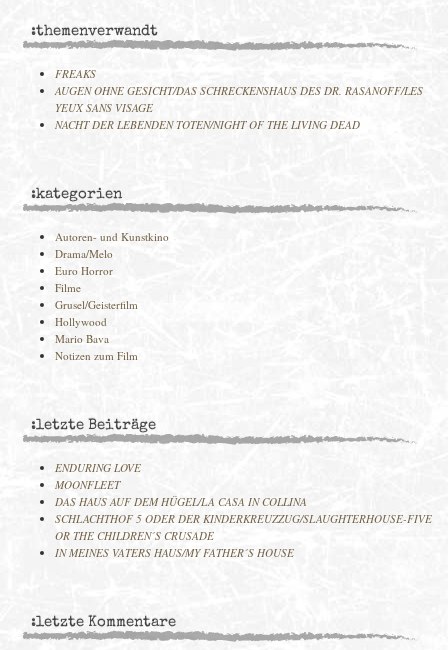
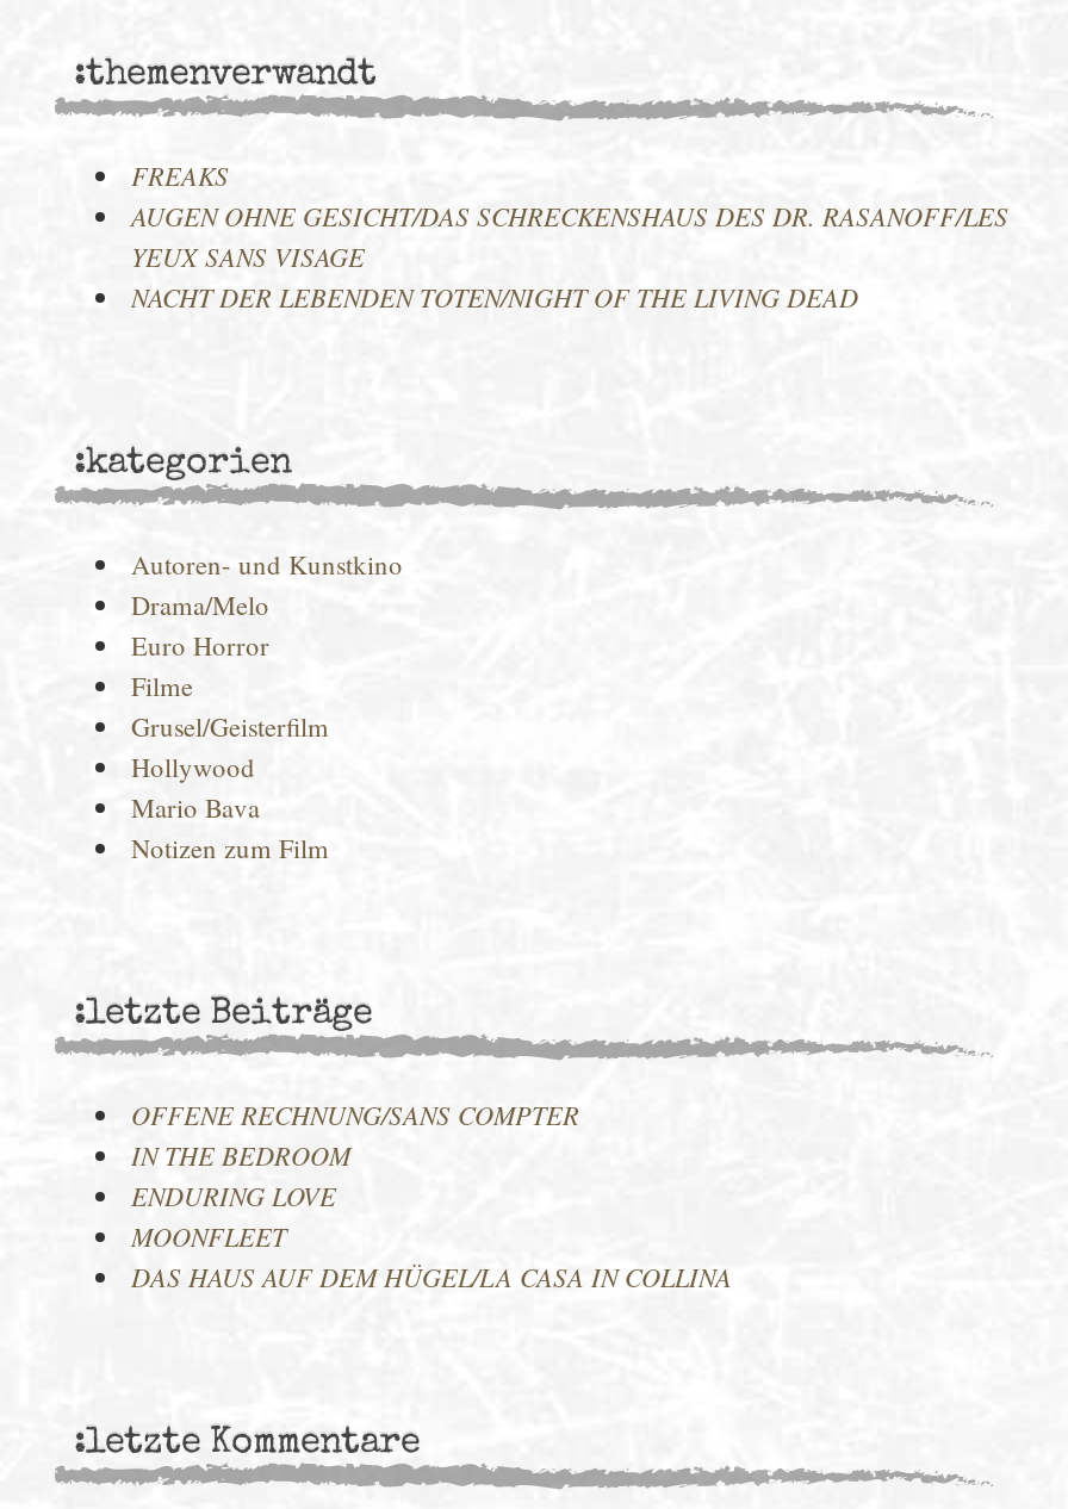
none -> [131,1097,579,1173] OFFENE RECHNUNG/SANS COMPTER | IN THE BEDROOM
moved [55,460,307,509] -> [131,1178,732,1294]: ENDURING LOVE | MOONFLEET | DAS HAUS AUF DEM HÜGEL/LA CASA IN COLLINA
[55,511,432,560] SCHLACHTHOF 5 ODER DER KINDERKREUZZUG/SLAUGHTERHOUSE-FIVE | OR THE CHILDREN´S CRUSADE | IN MEINES VATERS HAUS/MY FATHER´S HOUSE -> none

